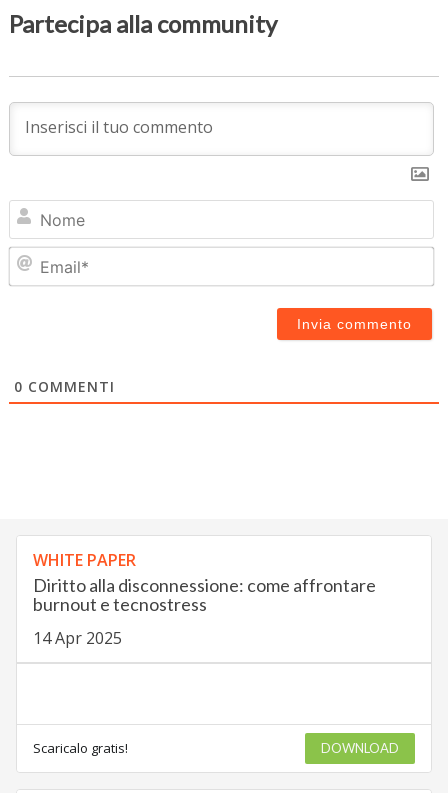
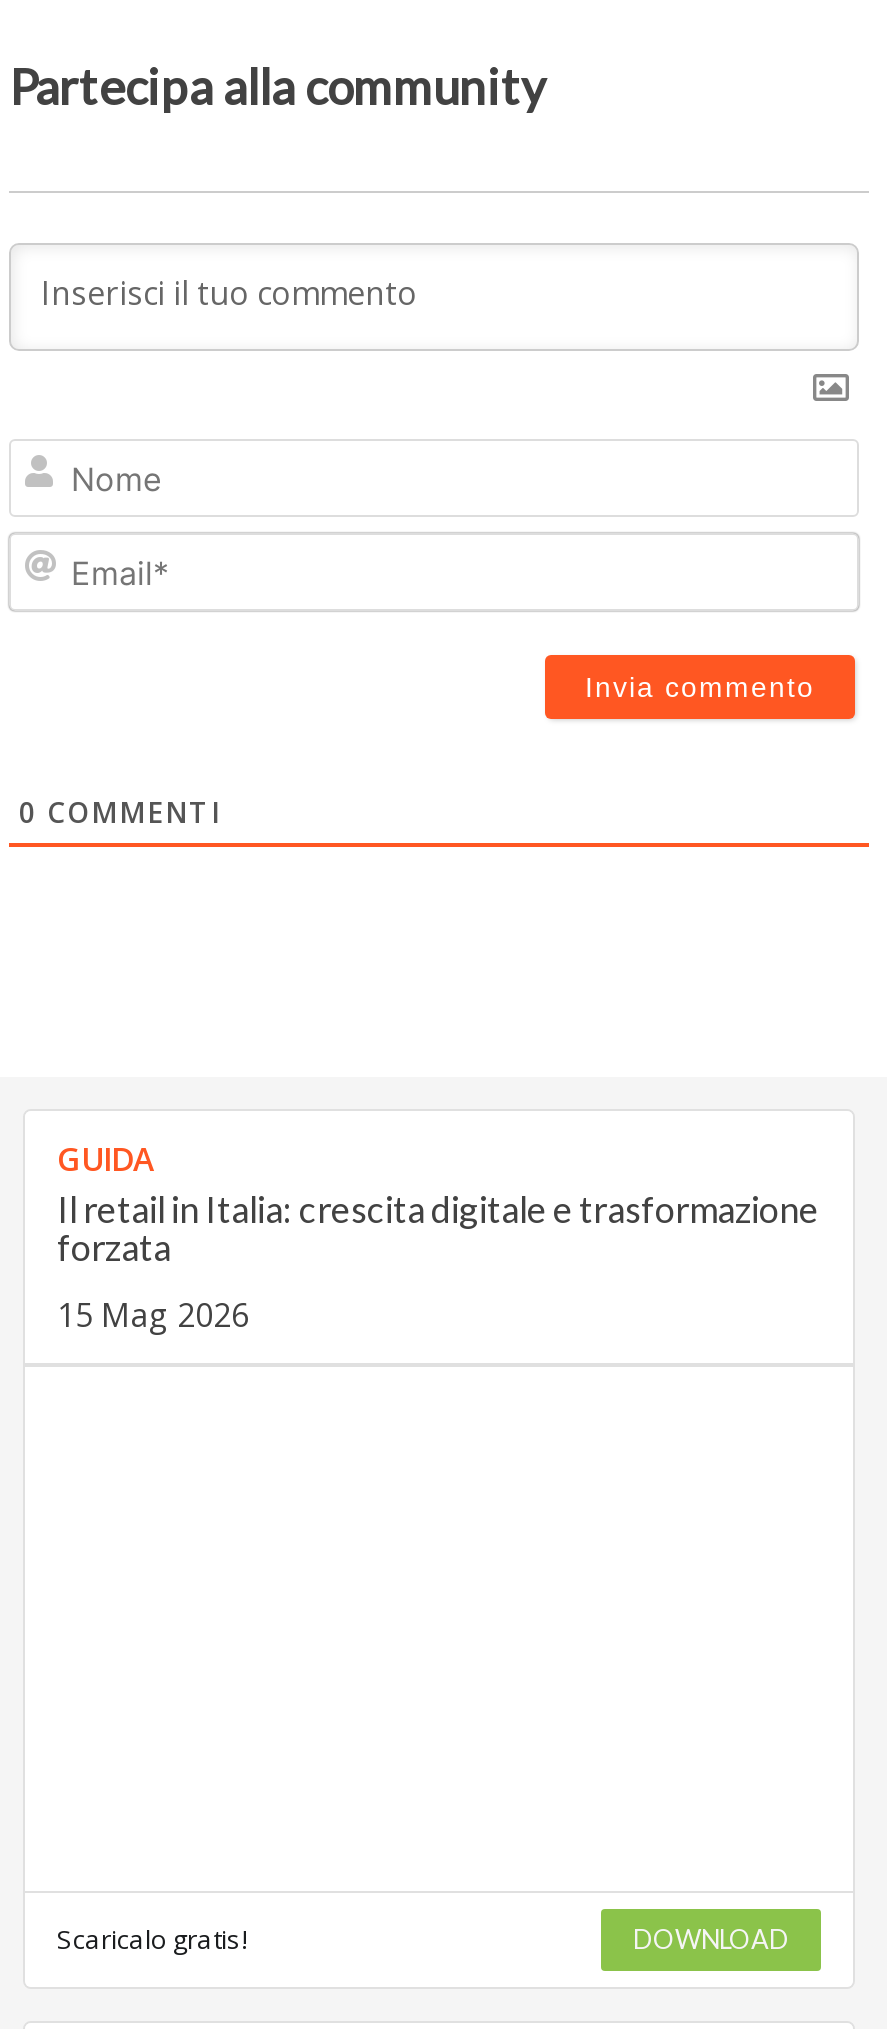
[33,549,376,615] WHITE PAPER | Diritto alla disconnessione: come affrontare | burnout e tecnostress -> [57,1137,819,1269] GUIDA | Il retail in Italia: crescita digitale e trasformazione | forzata
[33,627,122,649] 14 Apr 2025 -> [57,1293,249,1337] 15 Mag 2026

